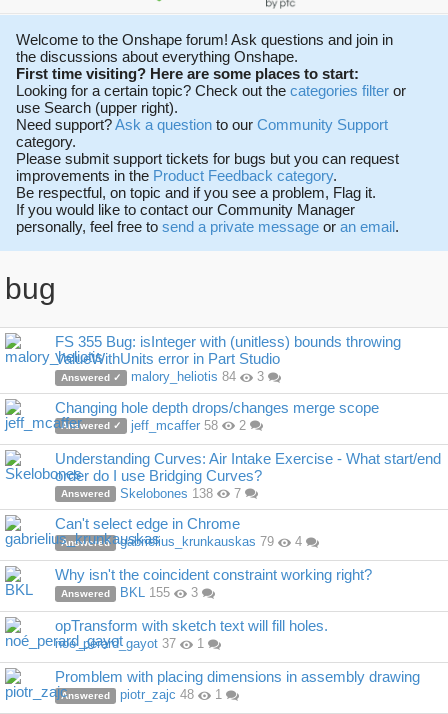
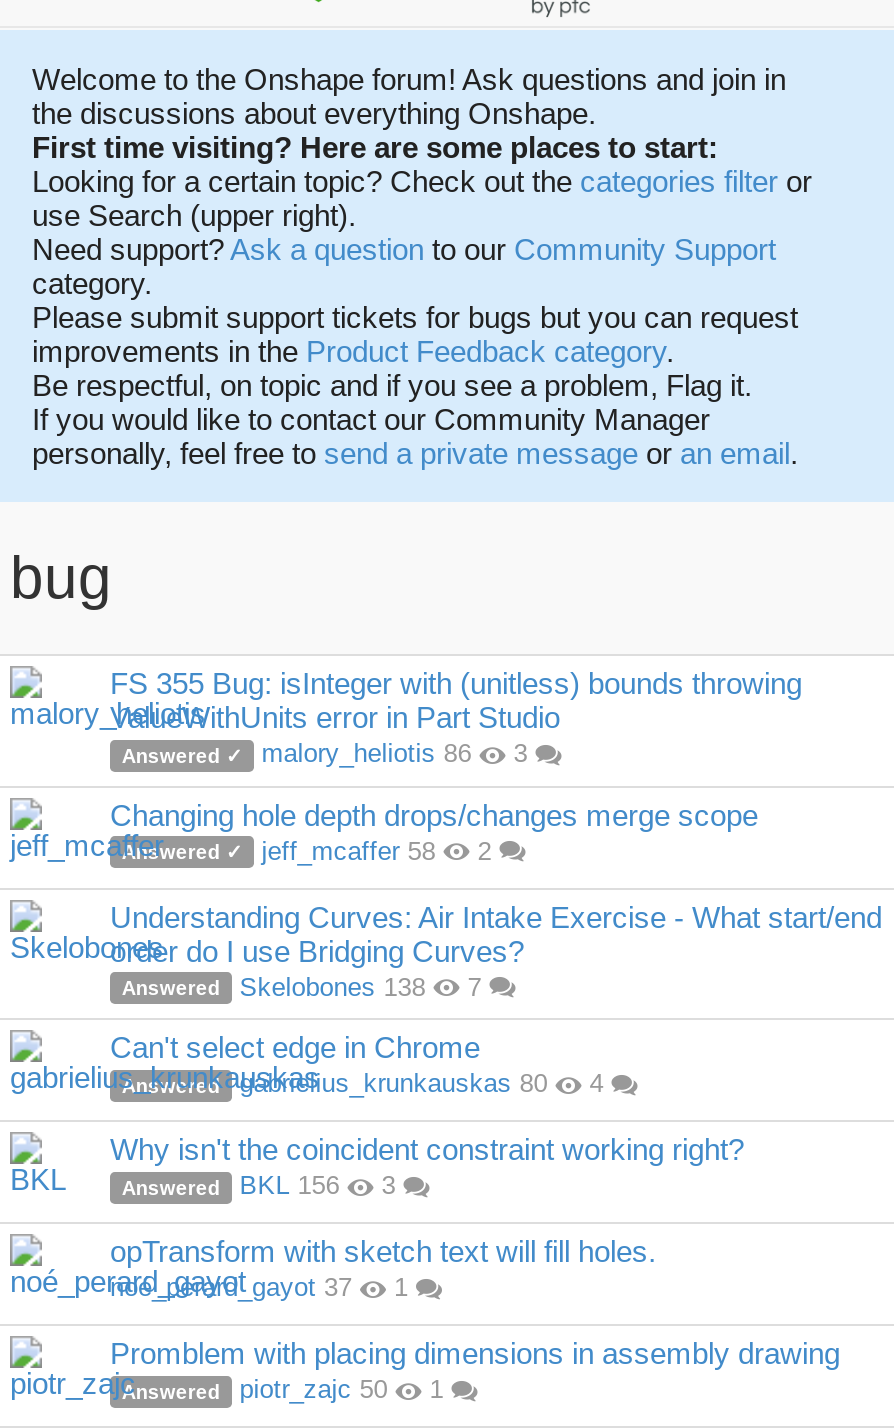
[131,369,236,384] malory_heliotis 84 -> [261,738,471,768] malory_heliotis 86
[120,534,274,549] gabrielius_krunkauskas 79 -> [239,1069,547,1099] gabrielius_krunkauskas 80
[61,585,198,600] Answered BKL 155 3 -> [122,1171,395,1201] Answered BKL 156 3
[61,687,222,702] Answered piotr_zajc 48 1 -> [122,1375,443,1405] Answered piotr_zajc 50 1

